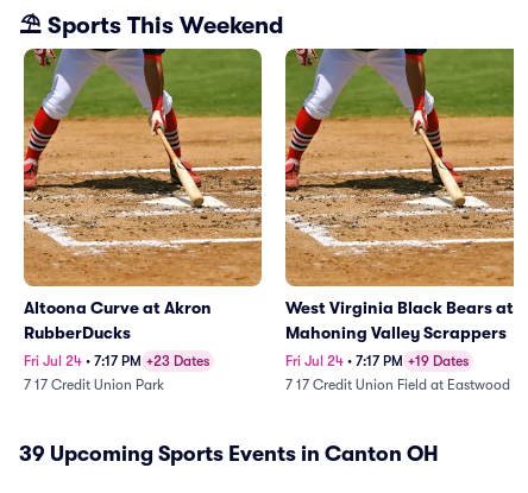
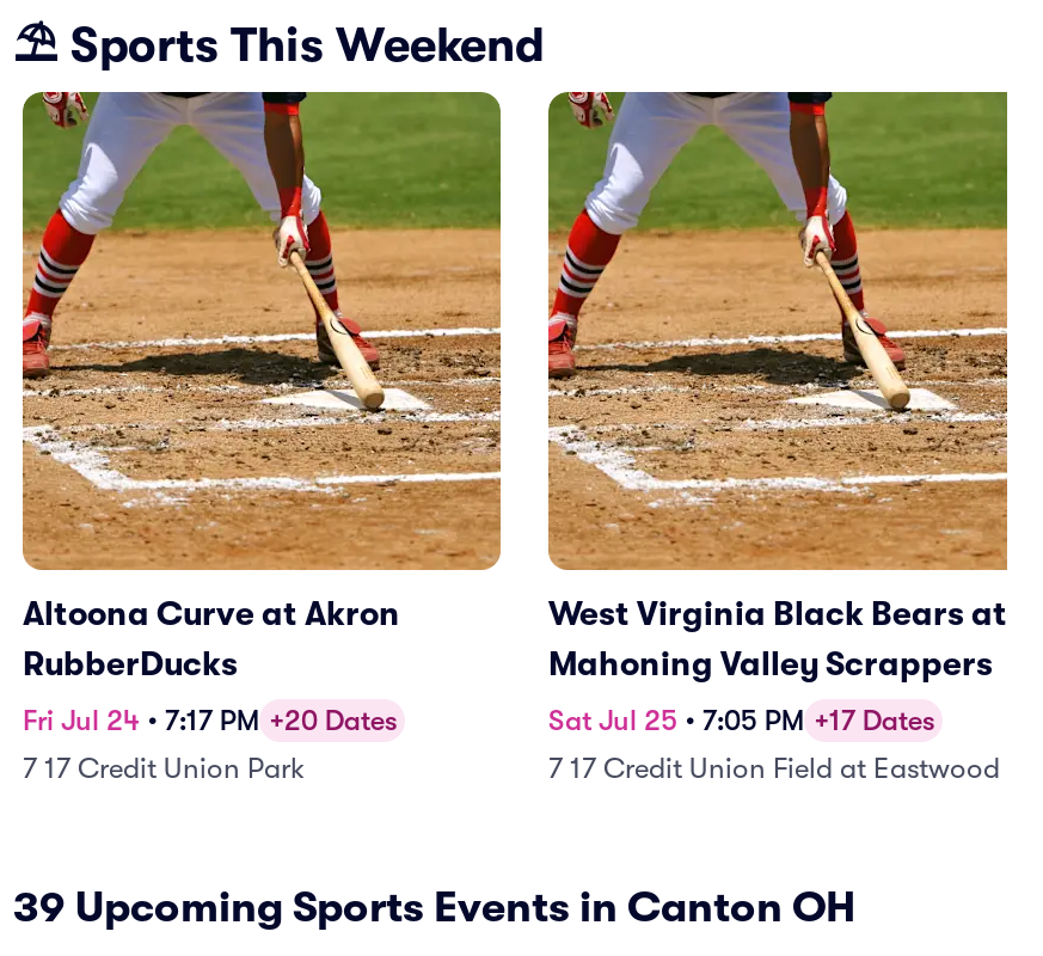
[24,353,210,369] Fri Jul 24 • 7:17 PM +23 Dates -> [23,704,396,737] Fri Jul 24 • 7:17 PM +20 Dates
[285,353,469,369] Fri Jul 24 • 7:17 PM +19 Dates -> [548,704,934,737] Sat Jul 25 • 7:05 PM +17 Dates

